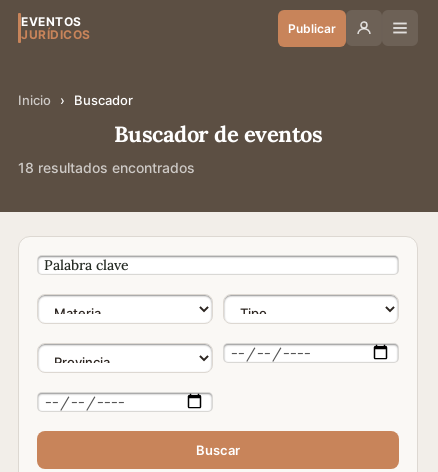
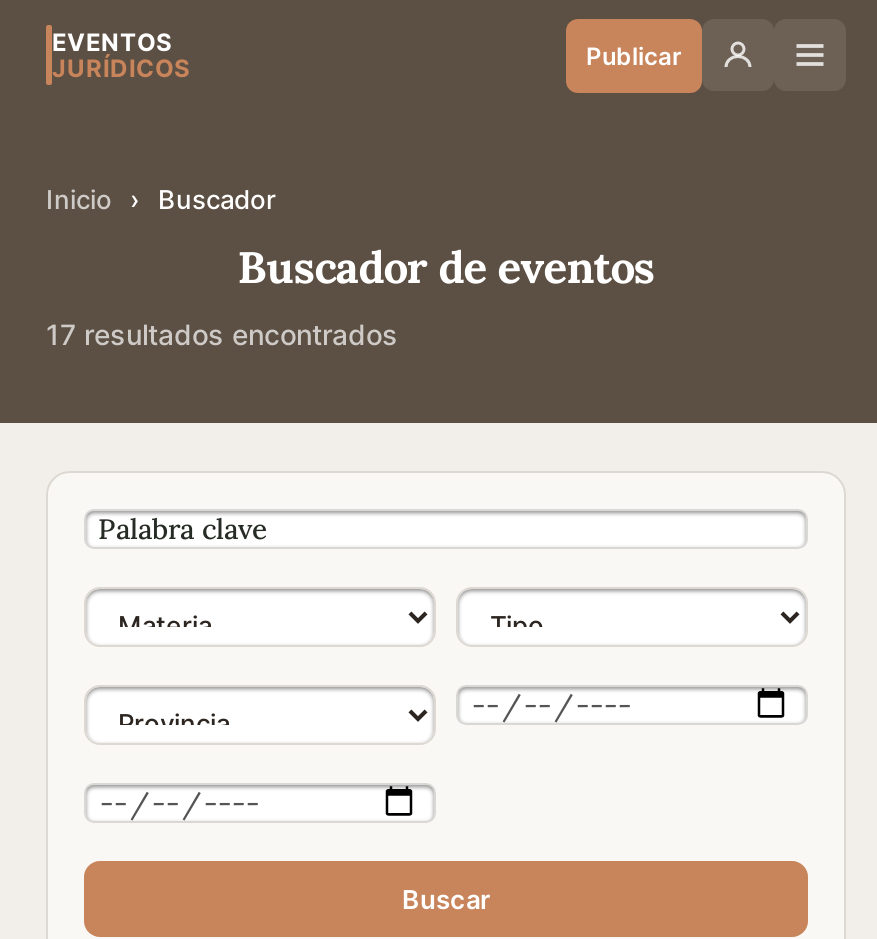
[18,159,195,176] 18 resultados encontrados -> [46,317,398,351] 17 resultados encontrados

